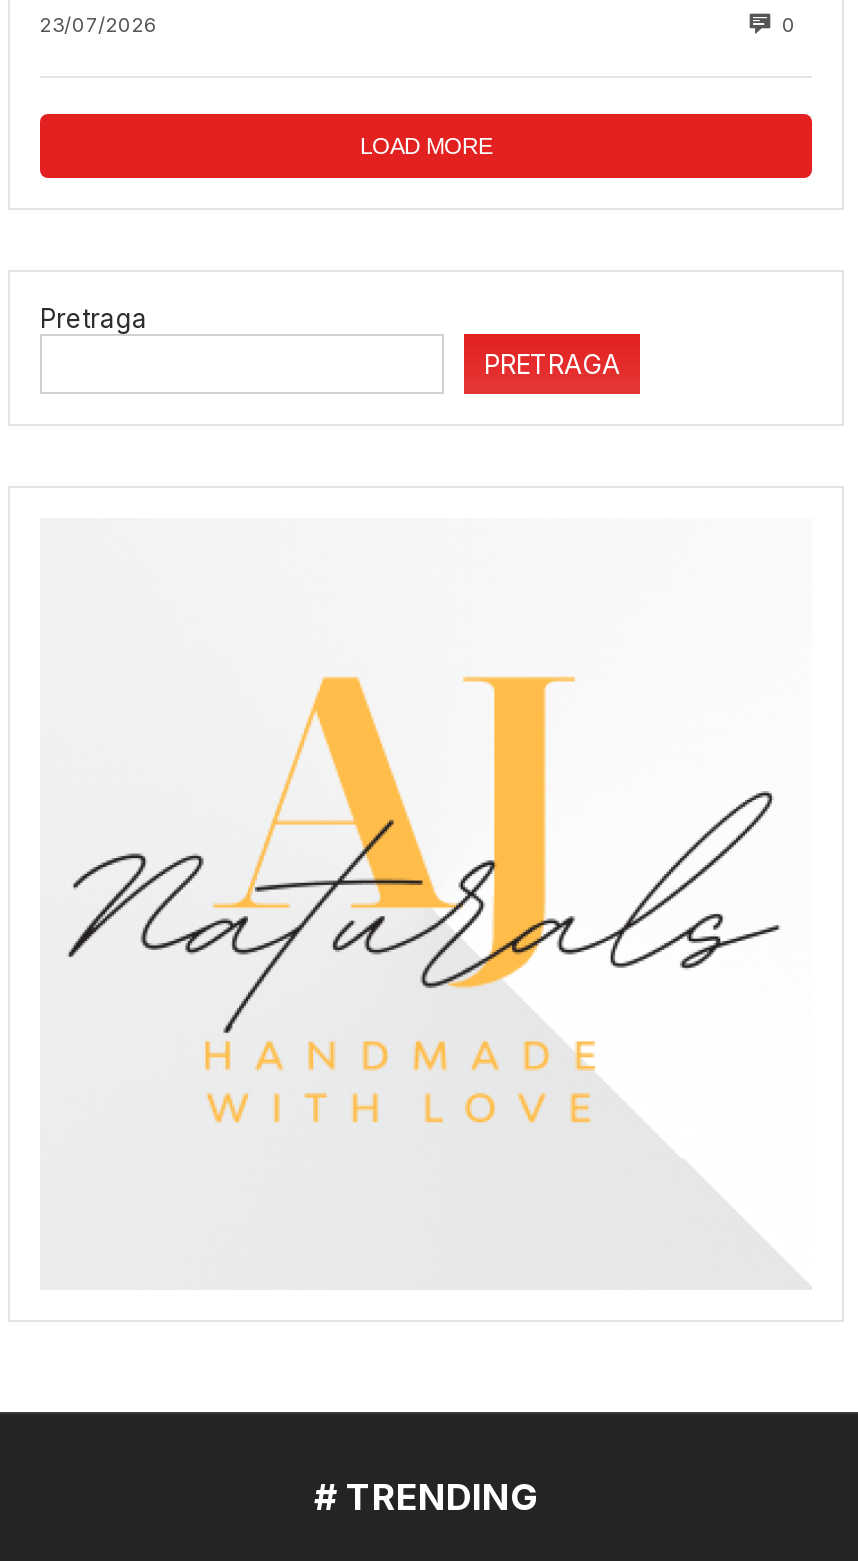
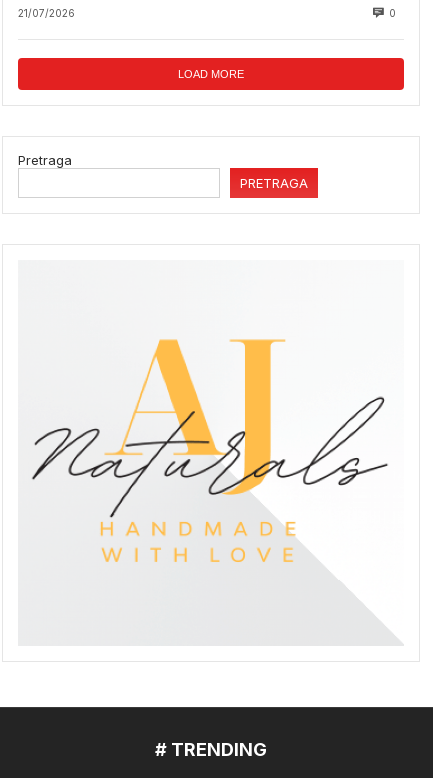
[40,11,158,35] 23/07/2026 -> [18,6,75,18] 21/07/2026

